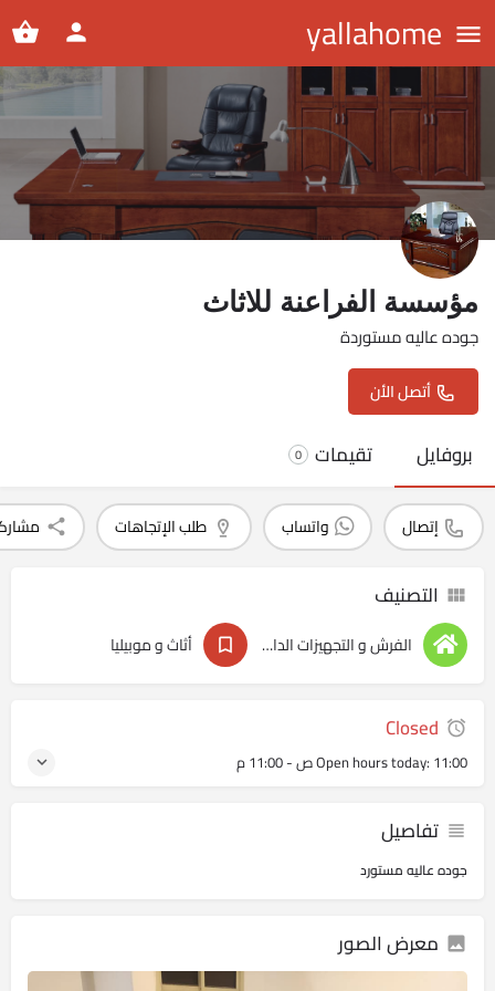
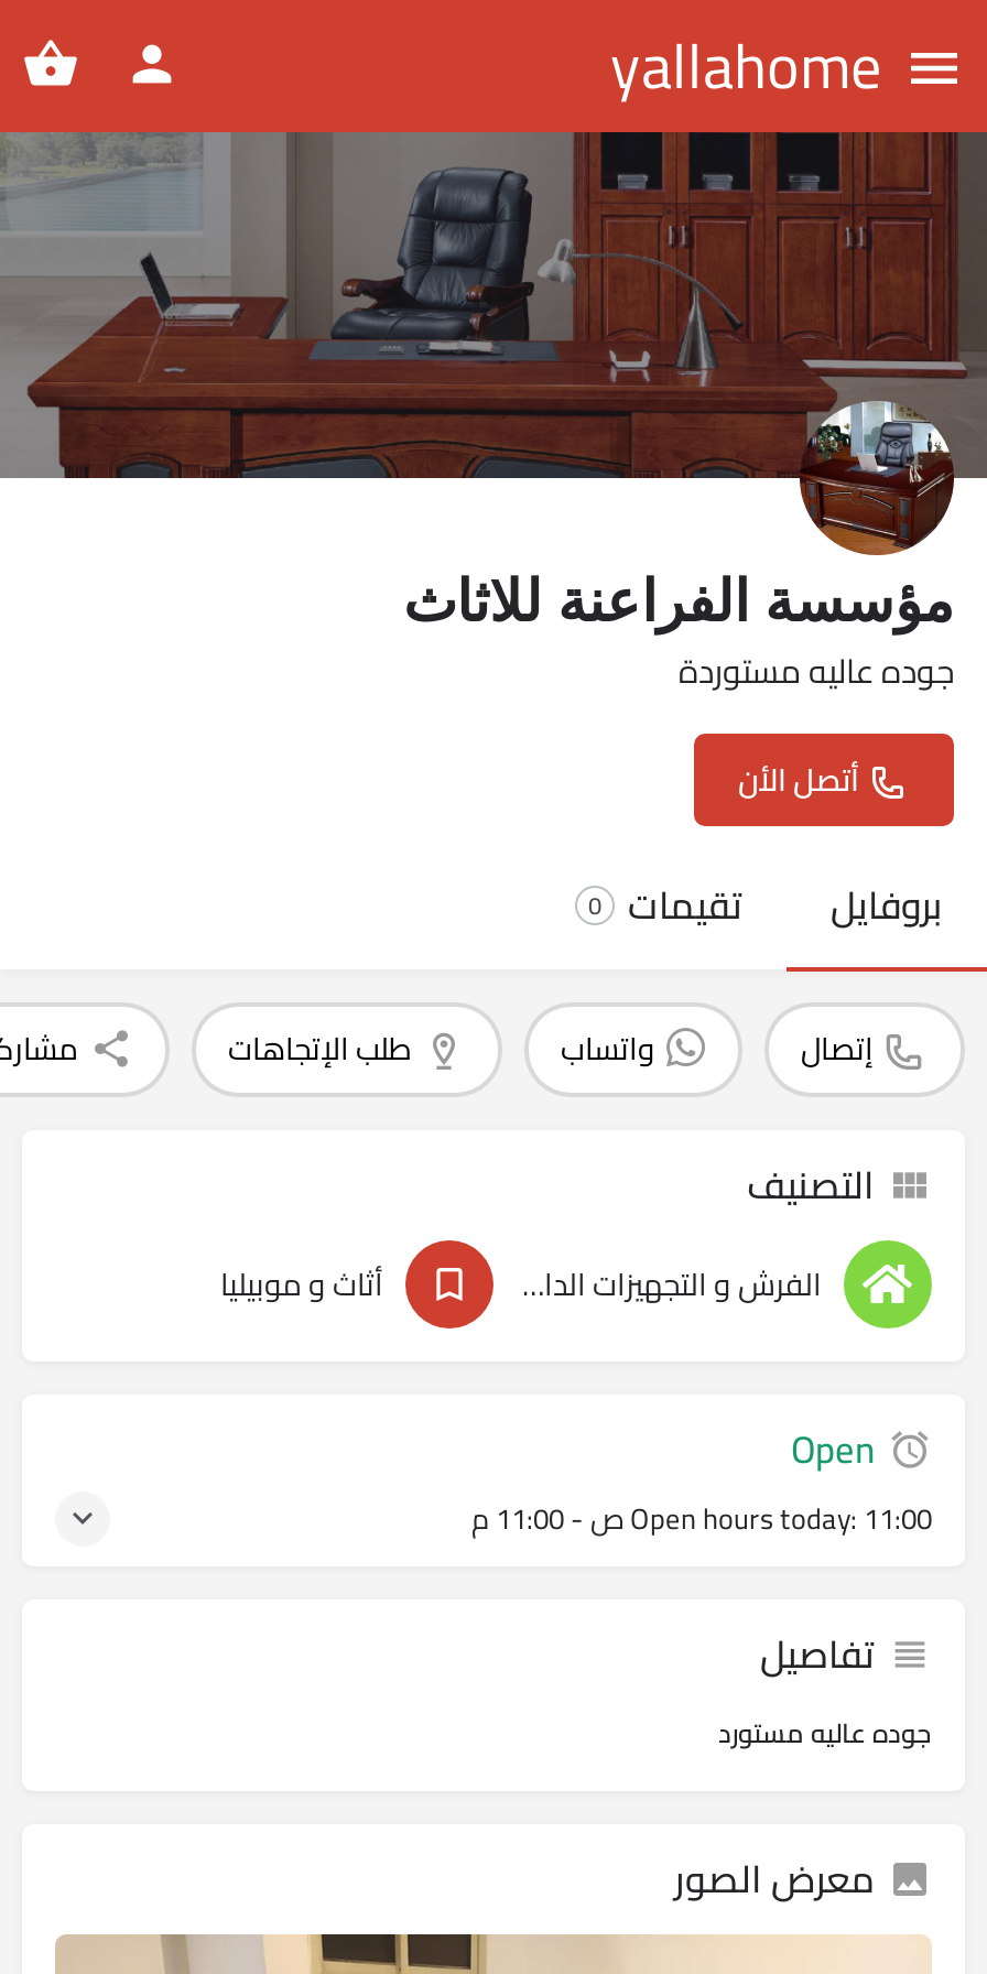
[386,710,439,745] Closed -> [791,1414,875,1484] Open

